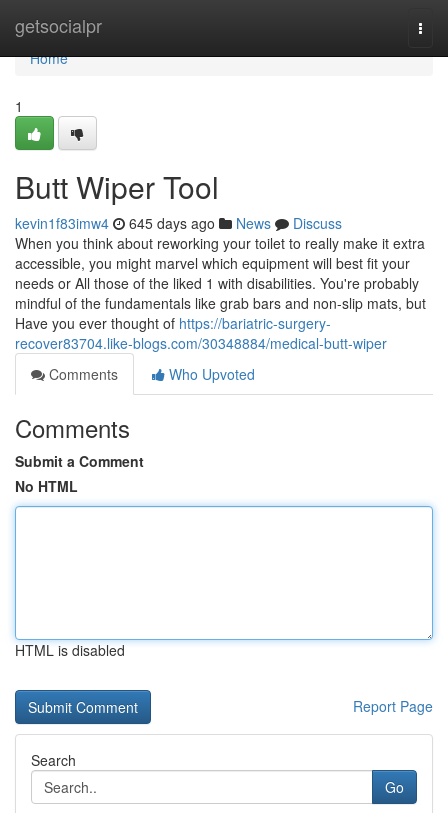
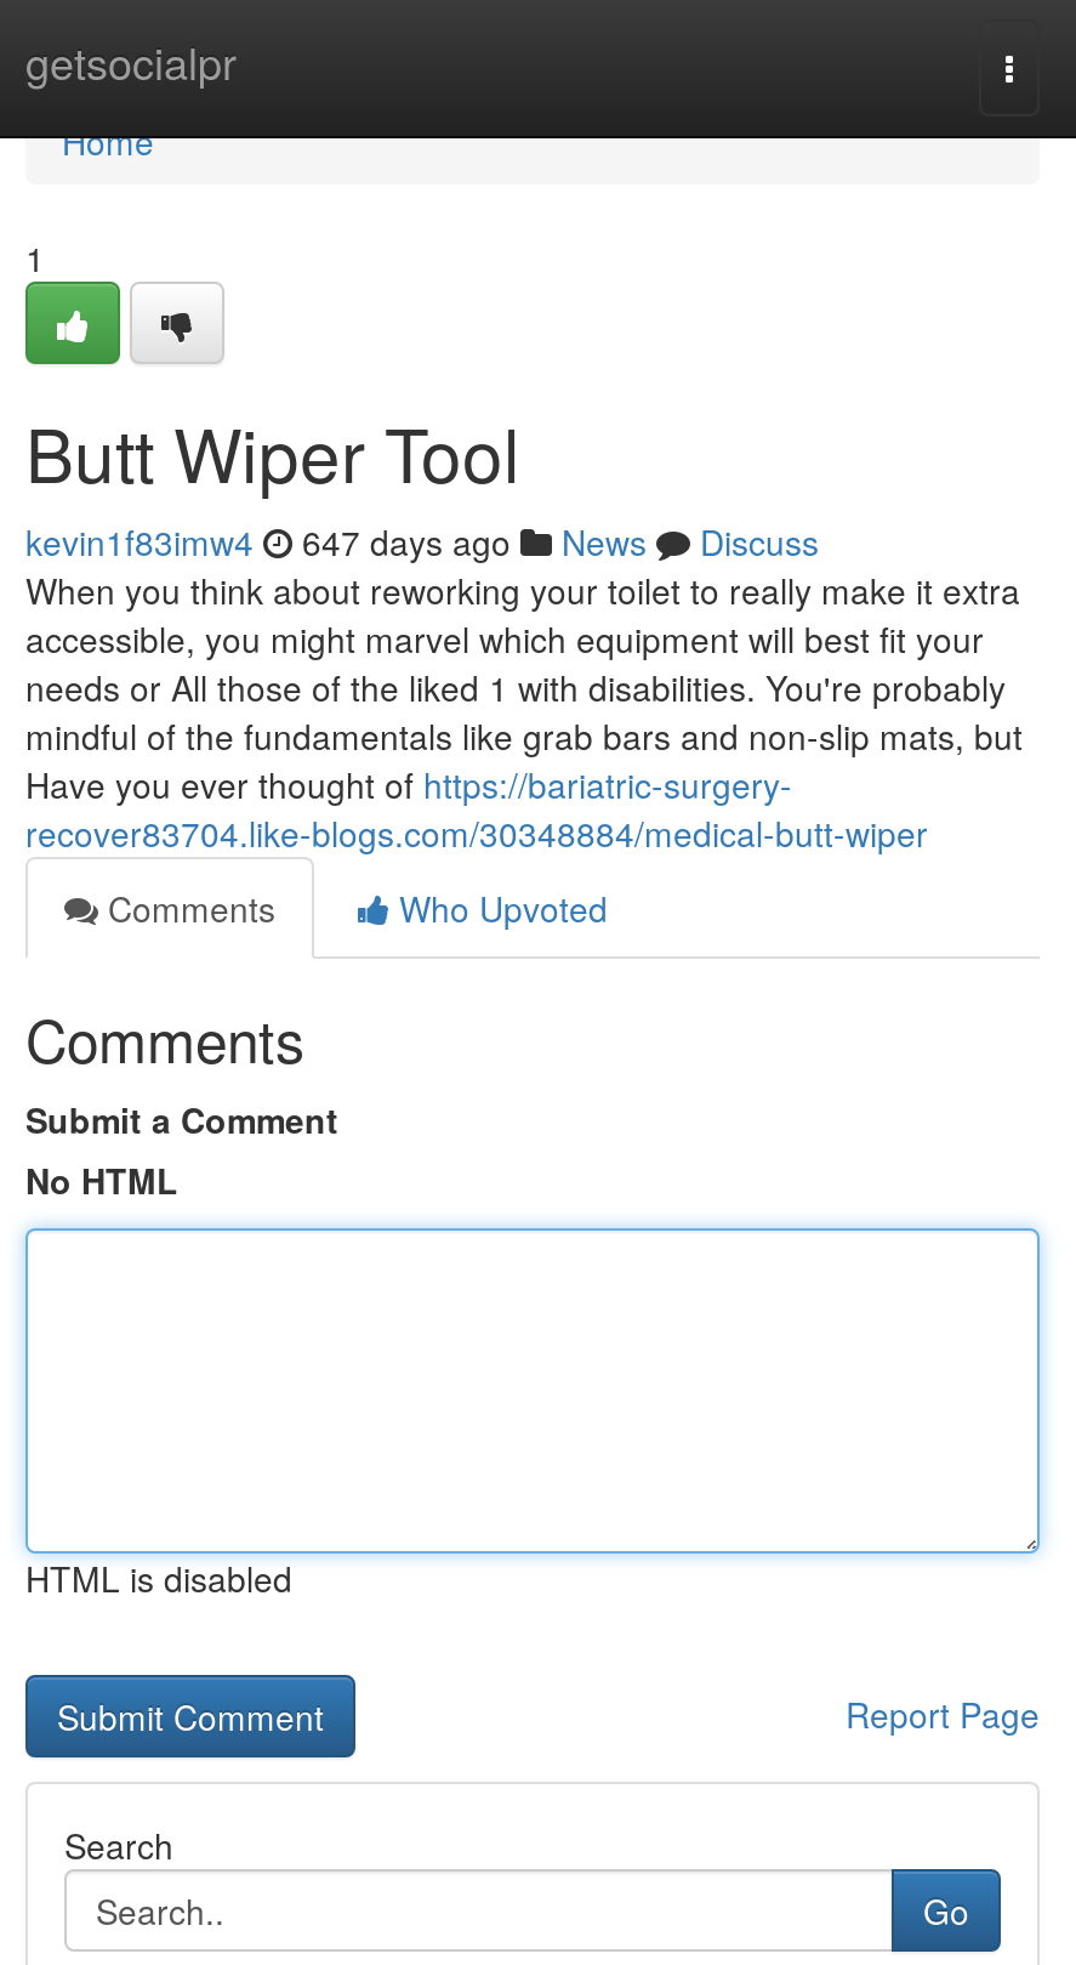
[15,213,342,233] kevin1f83imw4 645 days ago News Discuss -> [25,517,819,566] kevin1f83imw4 647 days ago News Discuss

